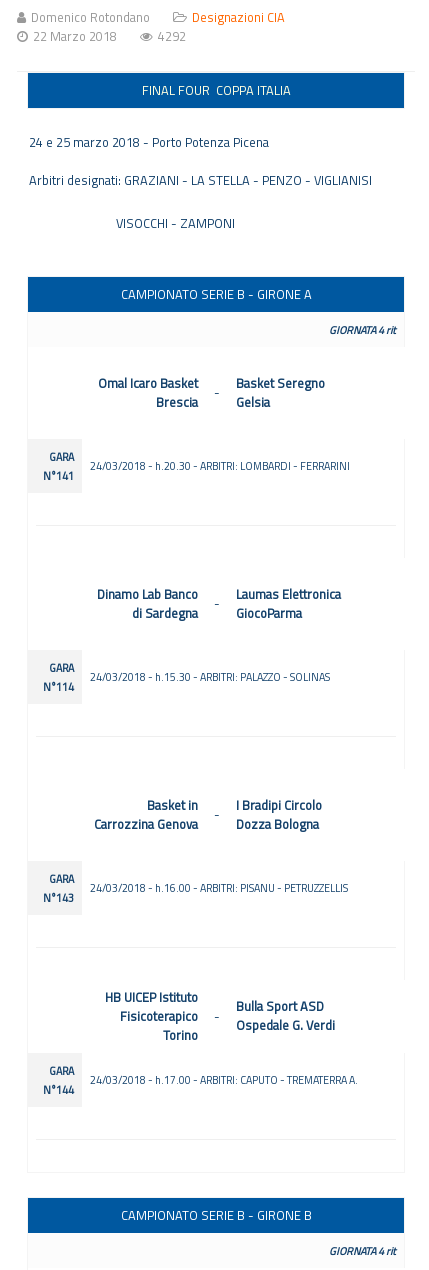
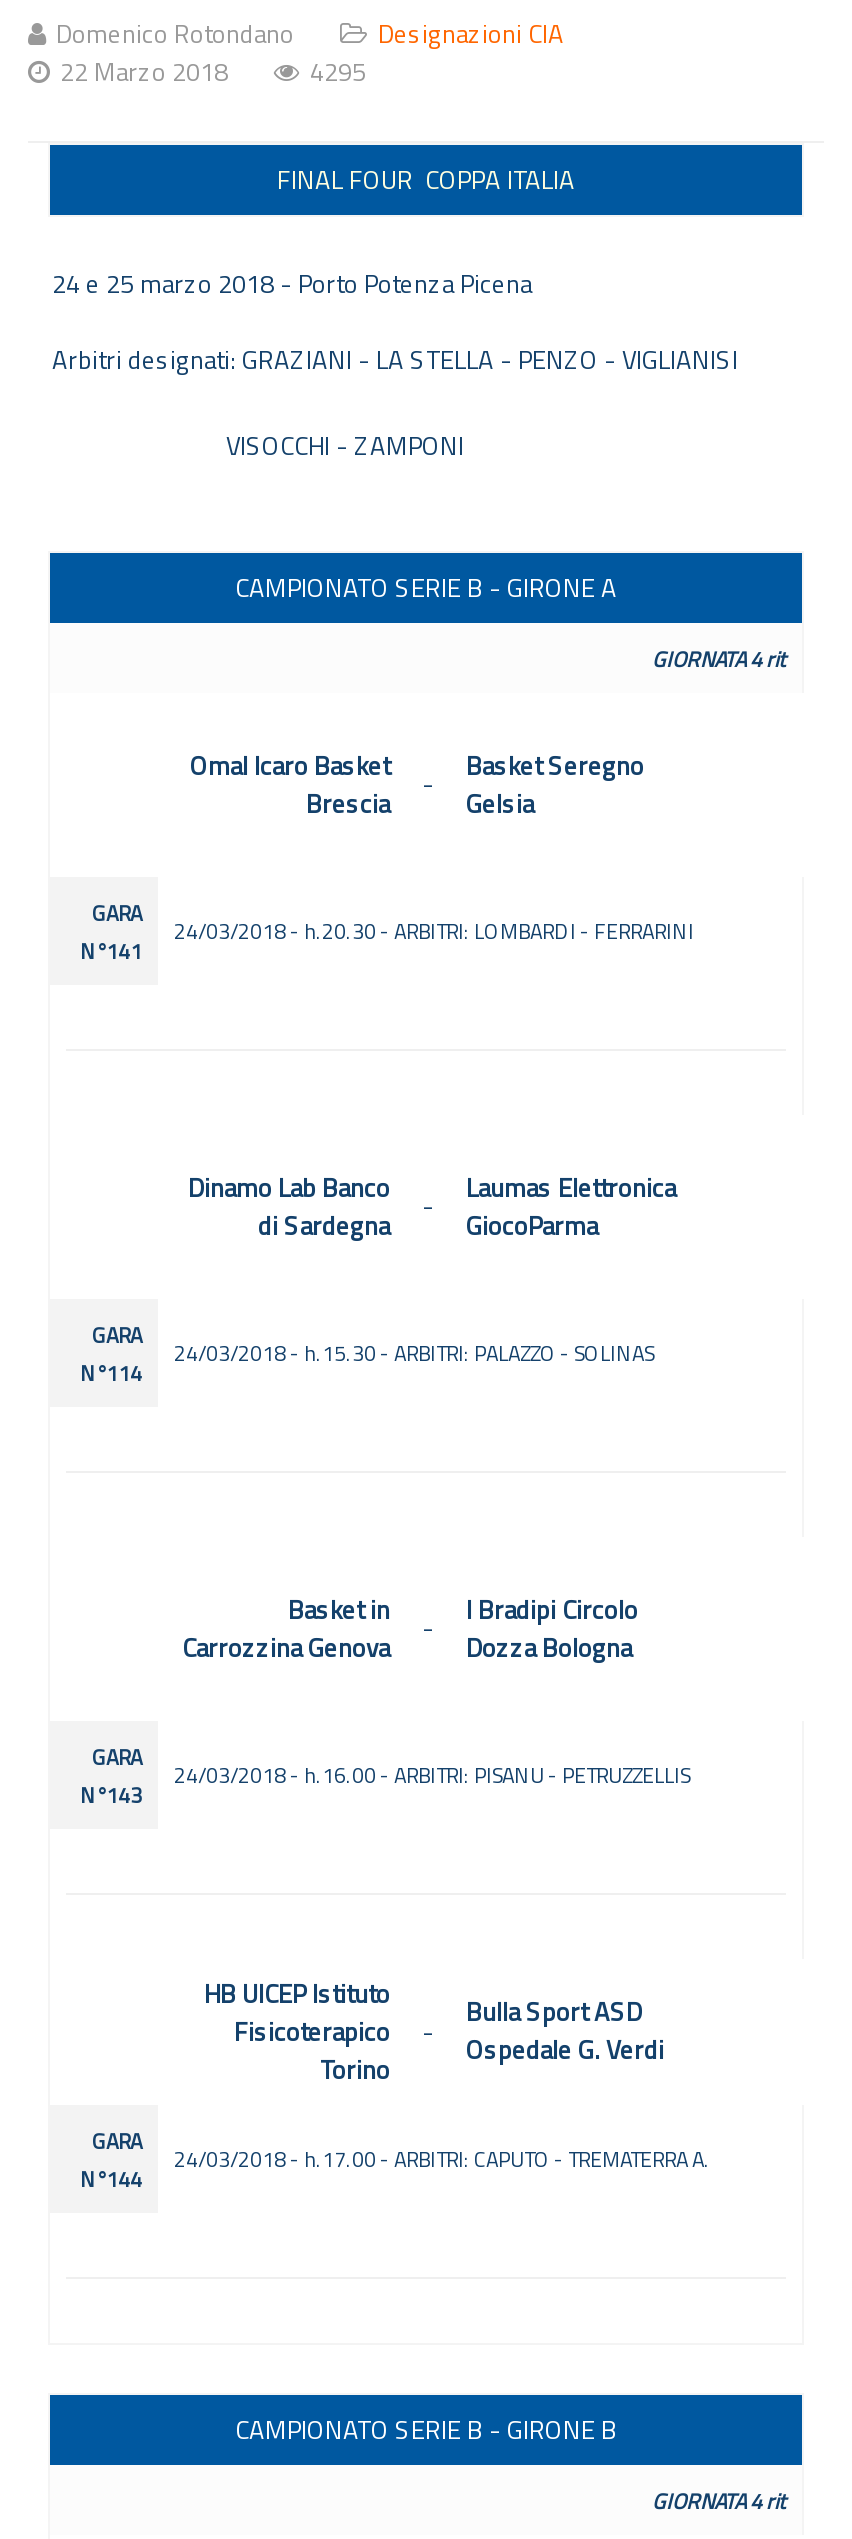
[158,26,186,46] 4292 -> [310,51,366,91] 4295

